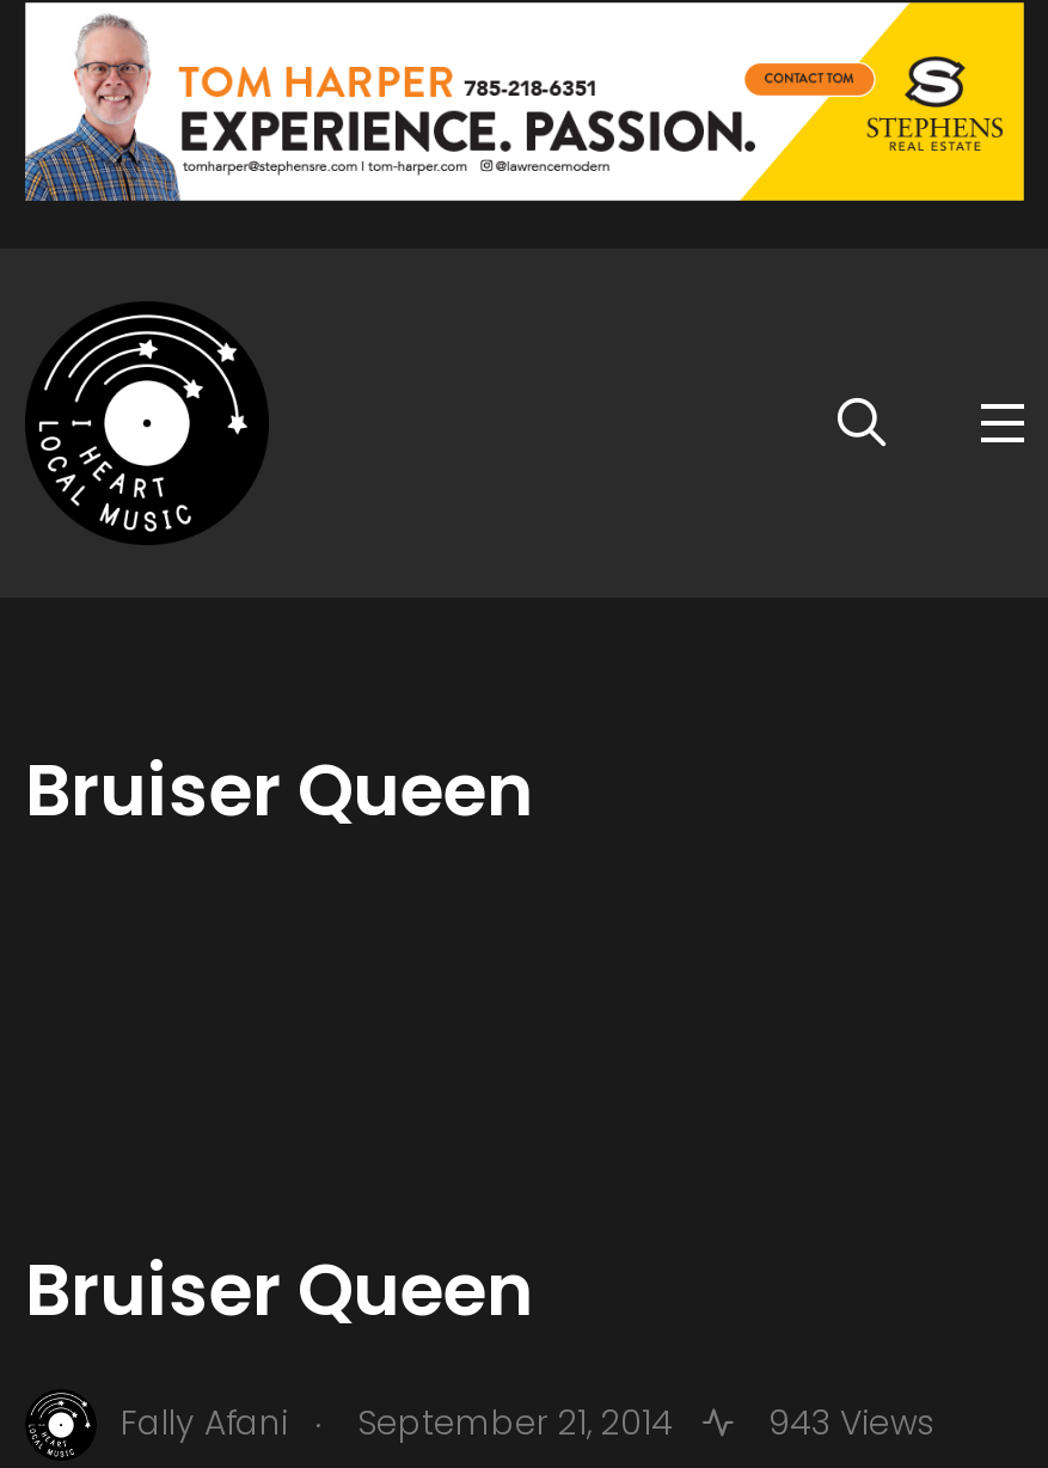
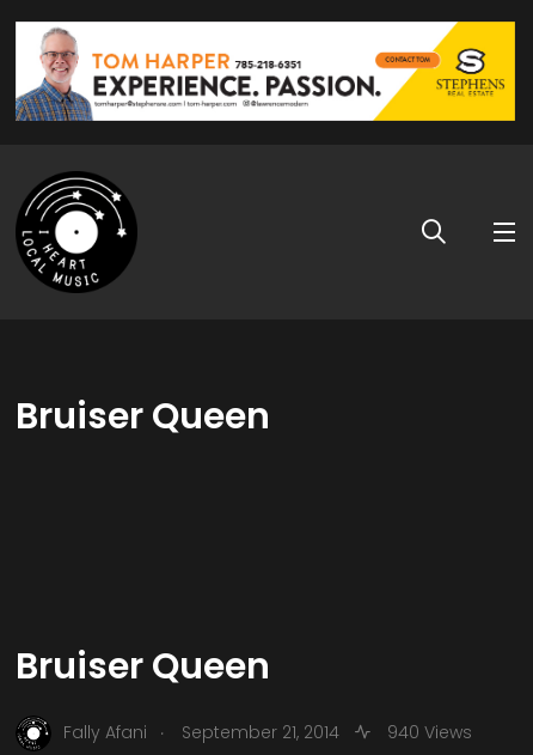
[121,1392,936,1447] Fally Afani . September 21, 2014 943 Views -> [63,717,472,744] Fally Afani . September 21, 2014 940 Views

